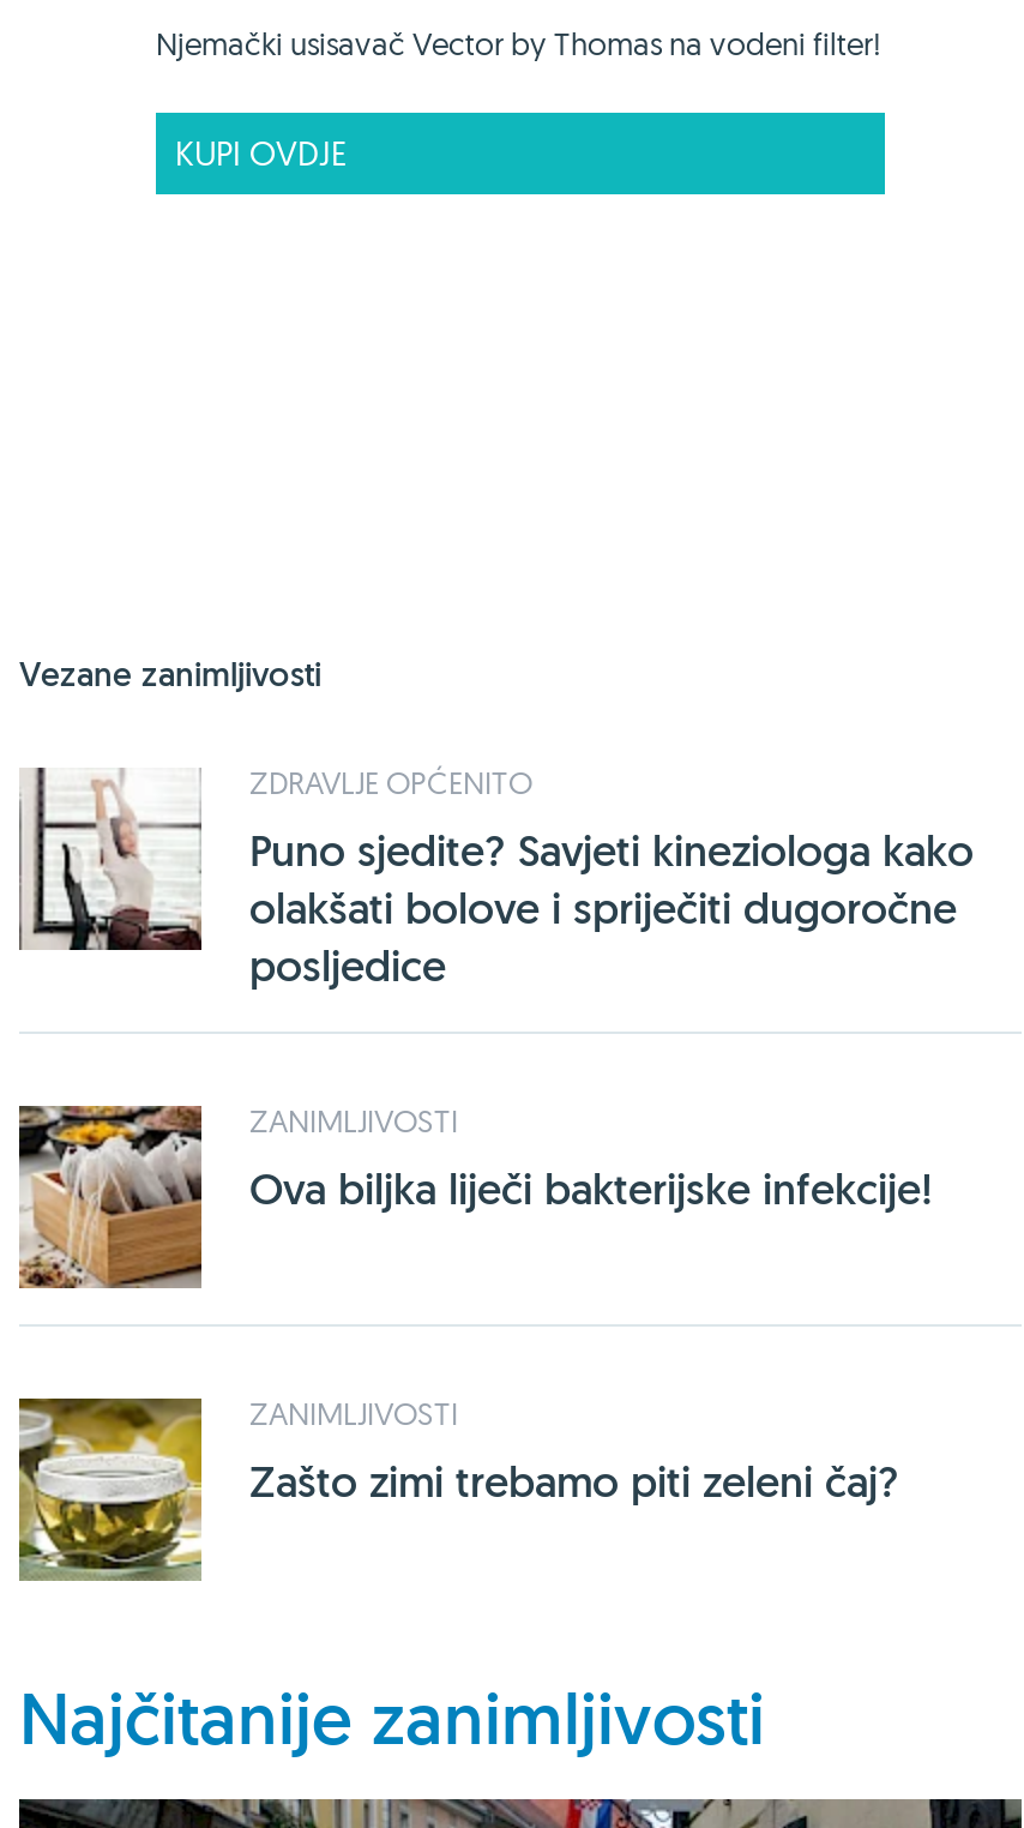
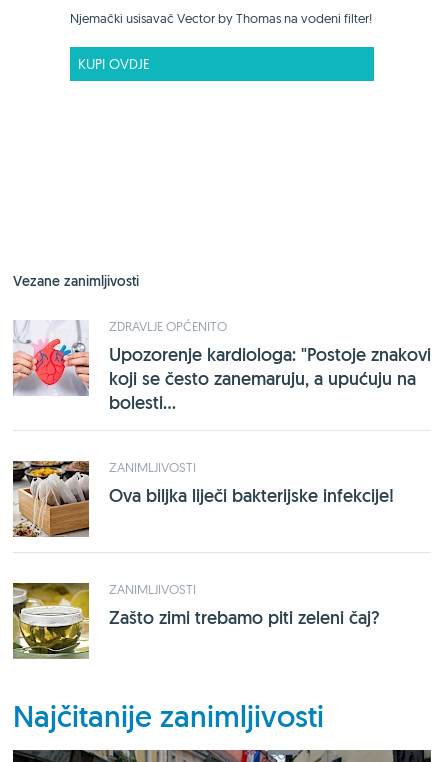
[19,765,974,993] [image] | Puno sjedite? Savjeti kineziologa kako | olakšati bolove i spriječiti dugoročne | posljedice -> [13,320,431,414] [image] | Upozorenje kardiologa: "Postoje znakovi | koji se često zanemaruju, a upućuju na | bolesti...

